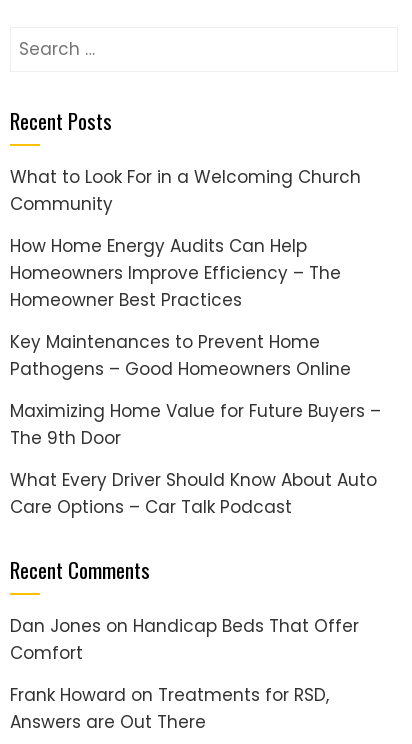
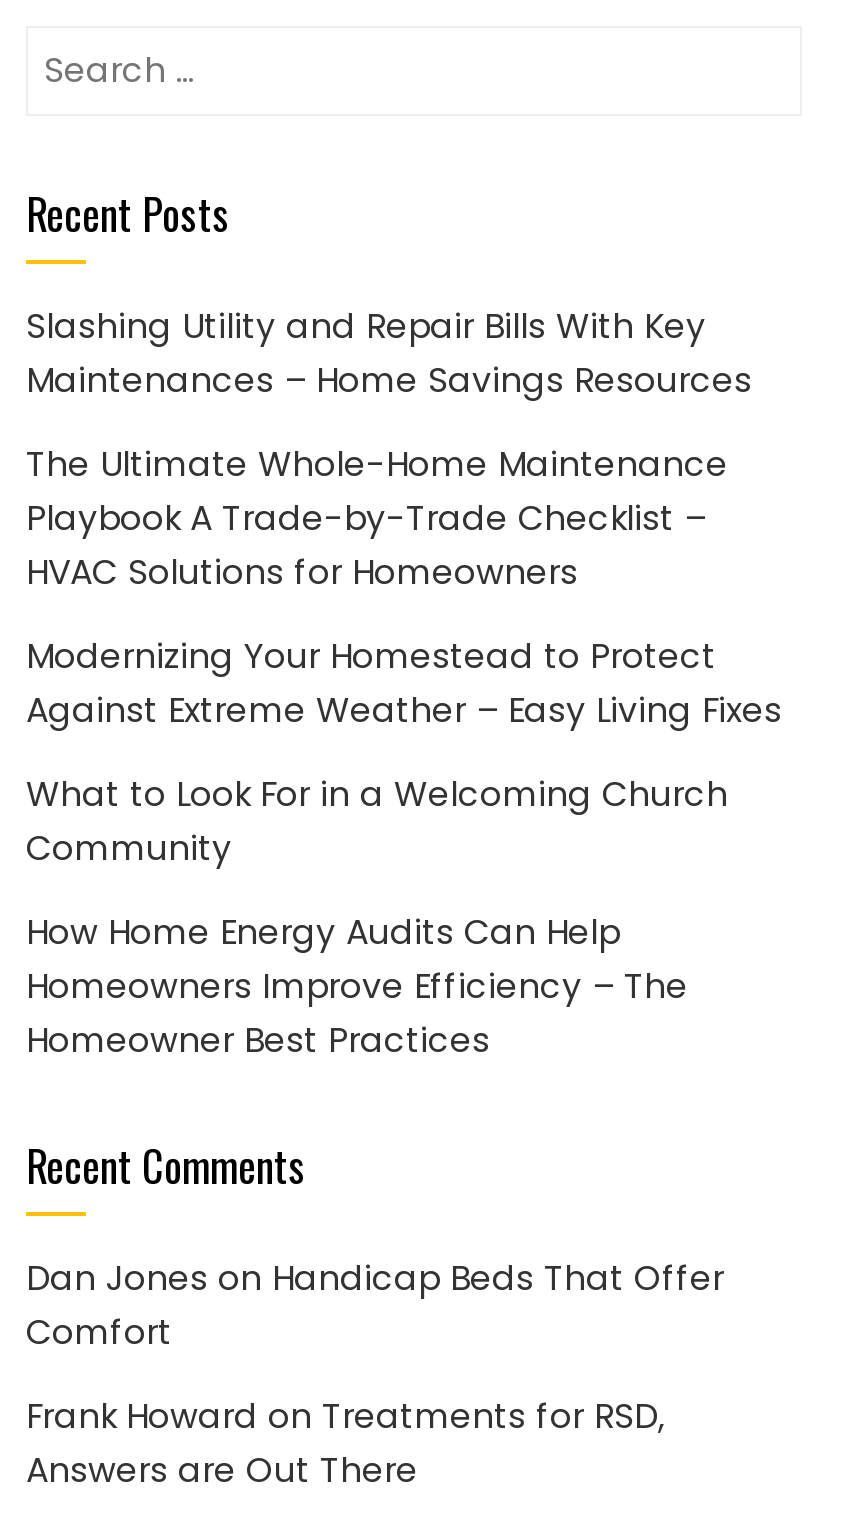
none -> [26,302,782,734] Slashing Utility and Repair Bills With Key | Maintenances – Home Savings Resources | The Ultimate Whole-Home Maintenance | Playbook A Trade-by-Trade Checklist – | HVAC Solutions for Homeowners | Modernizing Your Homestead to Protect | Against Extreme Weather – Easy Living Fixes
moved [10,165,361,312] -> [26,770,728,1064]: What to Look For in a Welcoming Church | Community | How Home Energy Audits Can Help | Homeowners Improve Efficiency – The | Homeowner Best Practices
[10,330,381,519] Key Maintenances to Prevent Home | Pathogens – Good Homeowners Online | Maximizing Home Value for Future Buyers – | The 9th Door | What Every Driver Should Know About Auto | Care Options – Car Talk Podcast -> none

